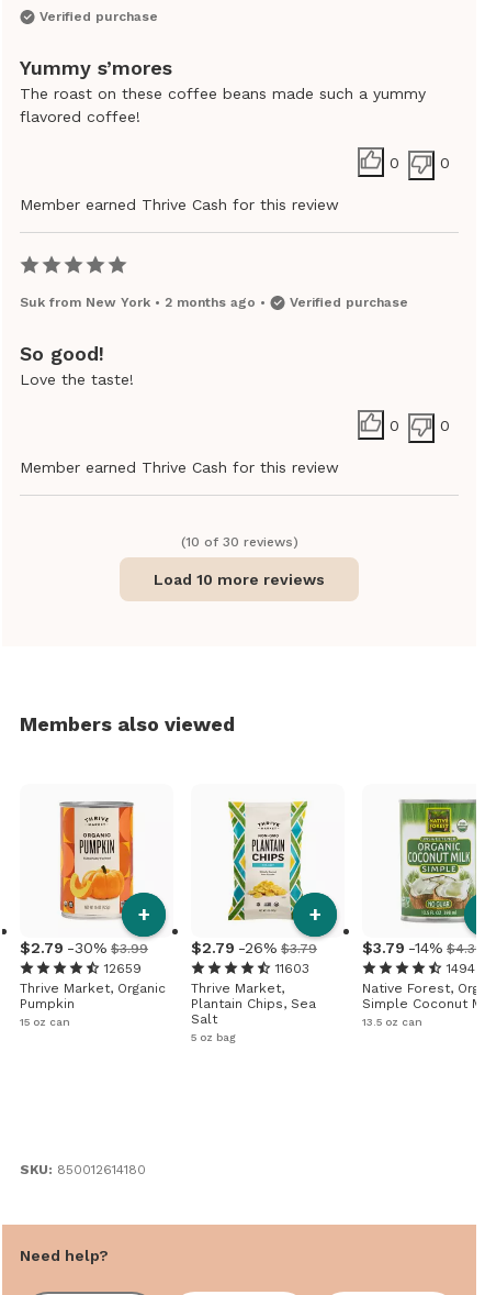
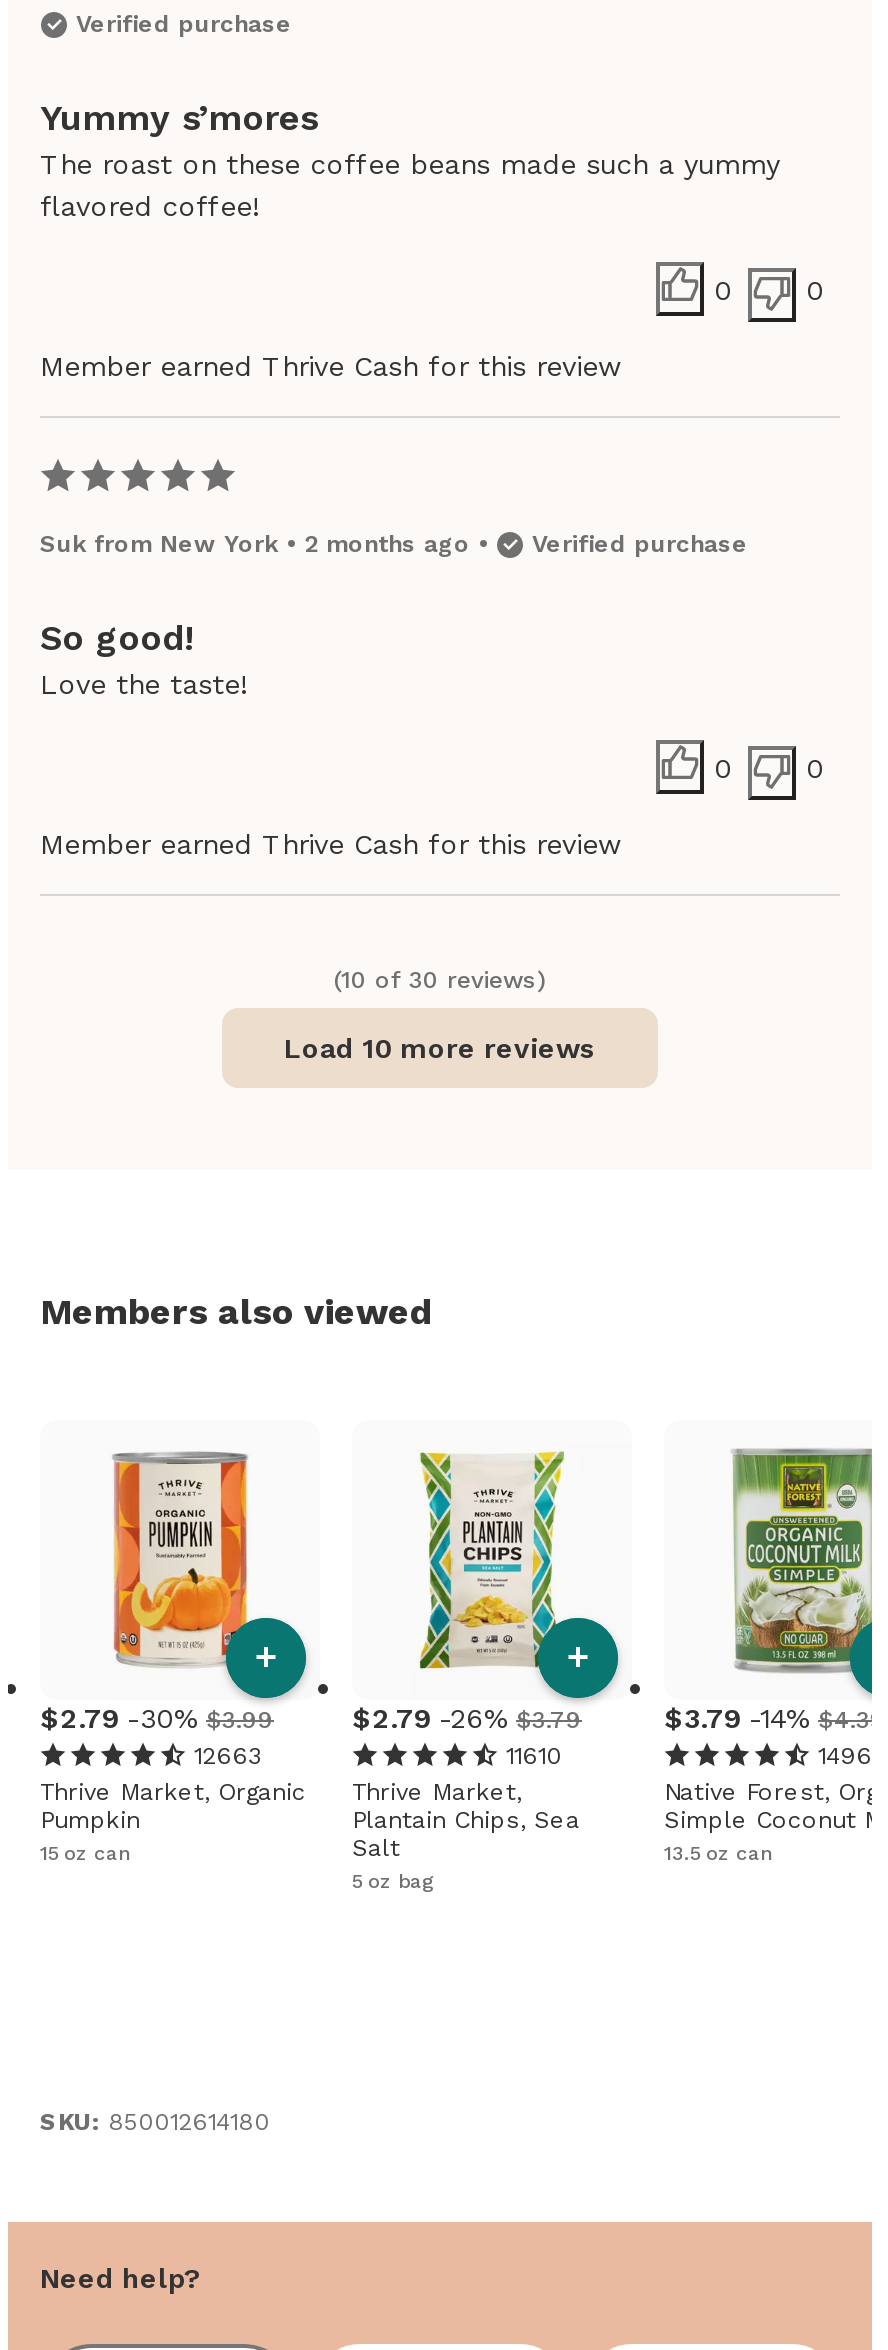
[104,960,142,976] 12659 -> [194,1741,262,1769] 12663
[275,960,309,976] 11603 -> [506,1741,562,1769] 11610
[447,960,475,976] 1494 -> [818,1741,872,1769] 1496

